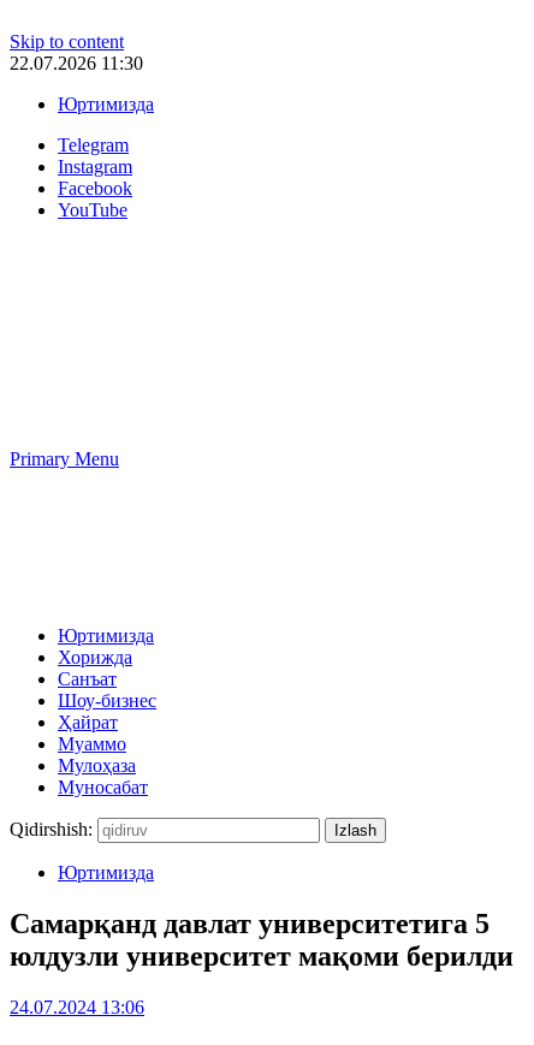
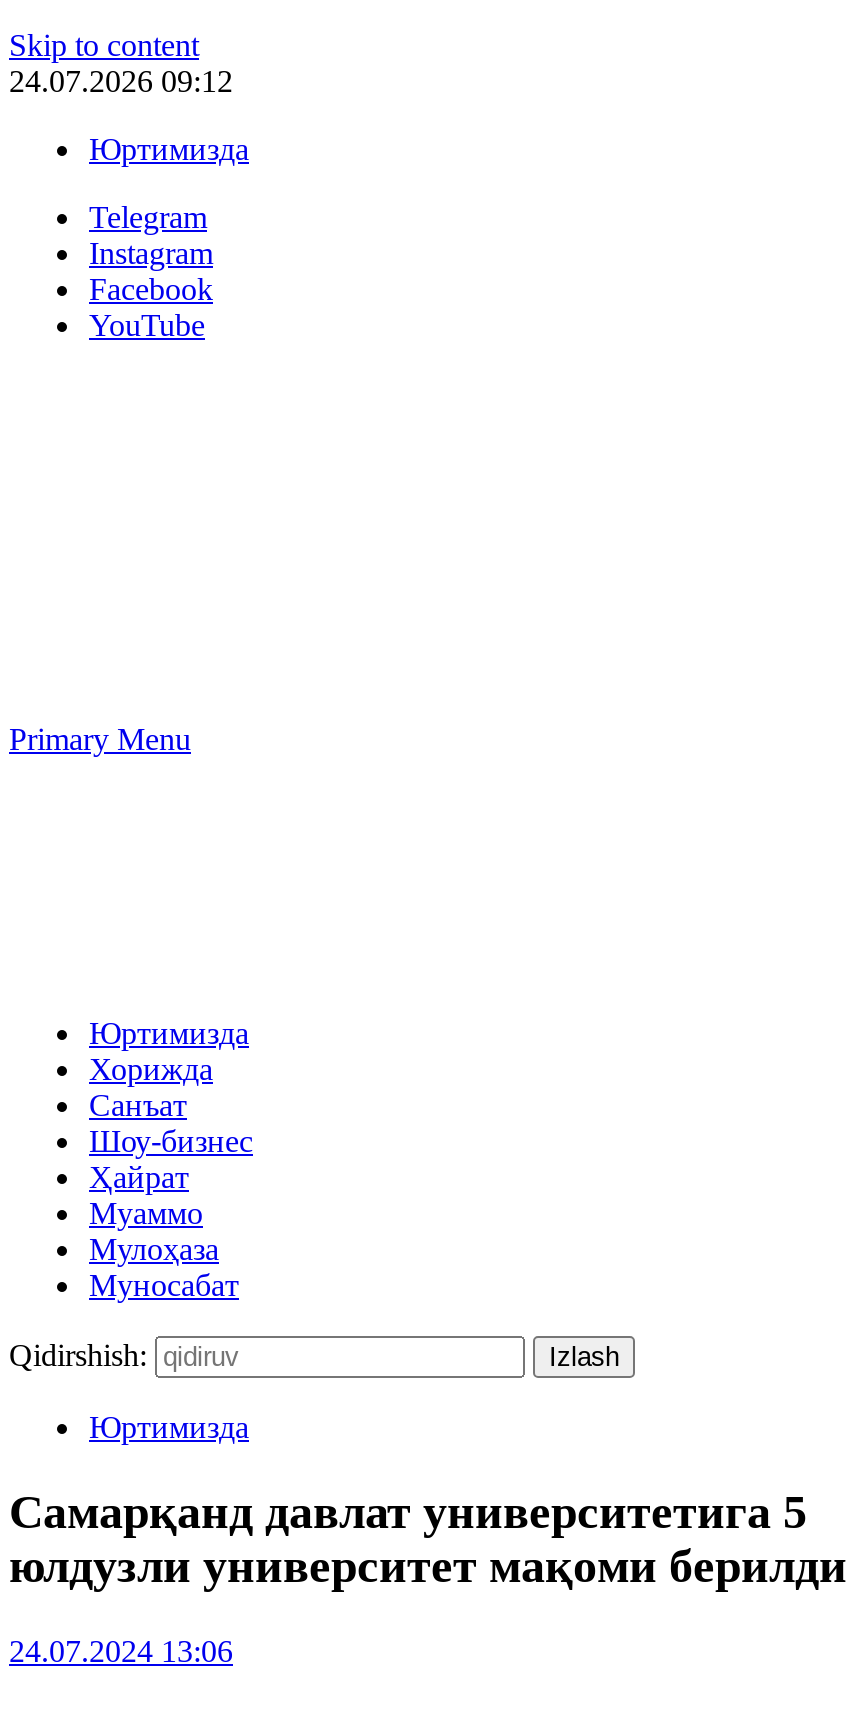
[10,53,143,73] 22.07.2026 11:30 -> [9,64,233,98] 24.07.2026 09:12

